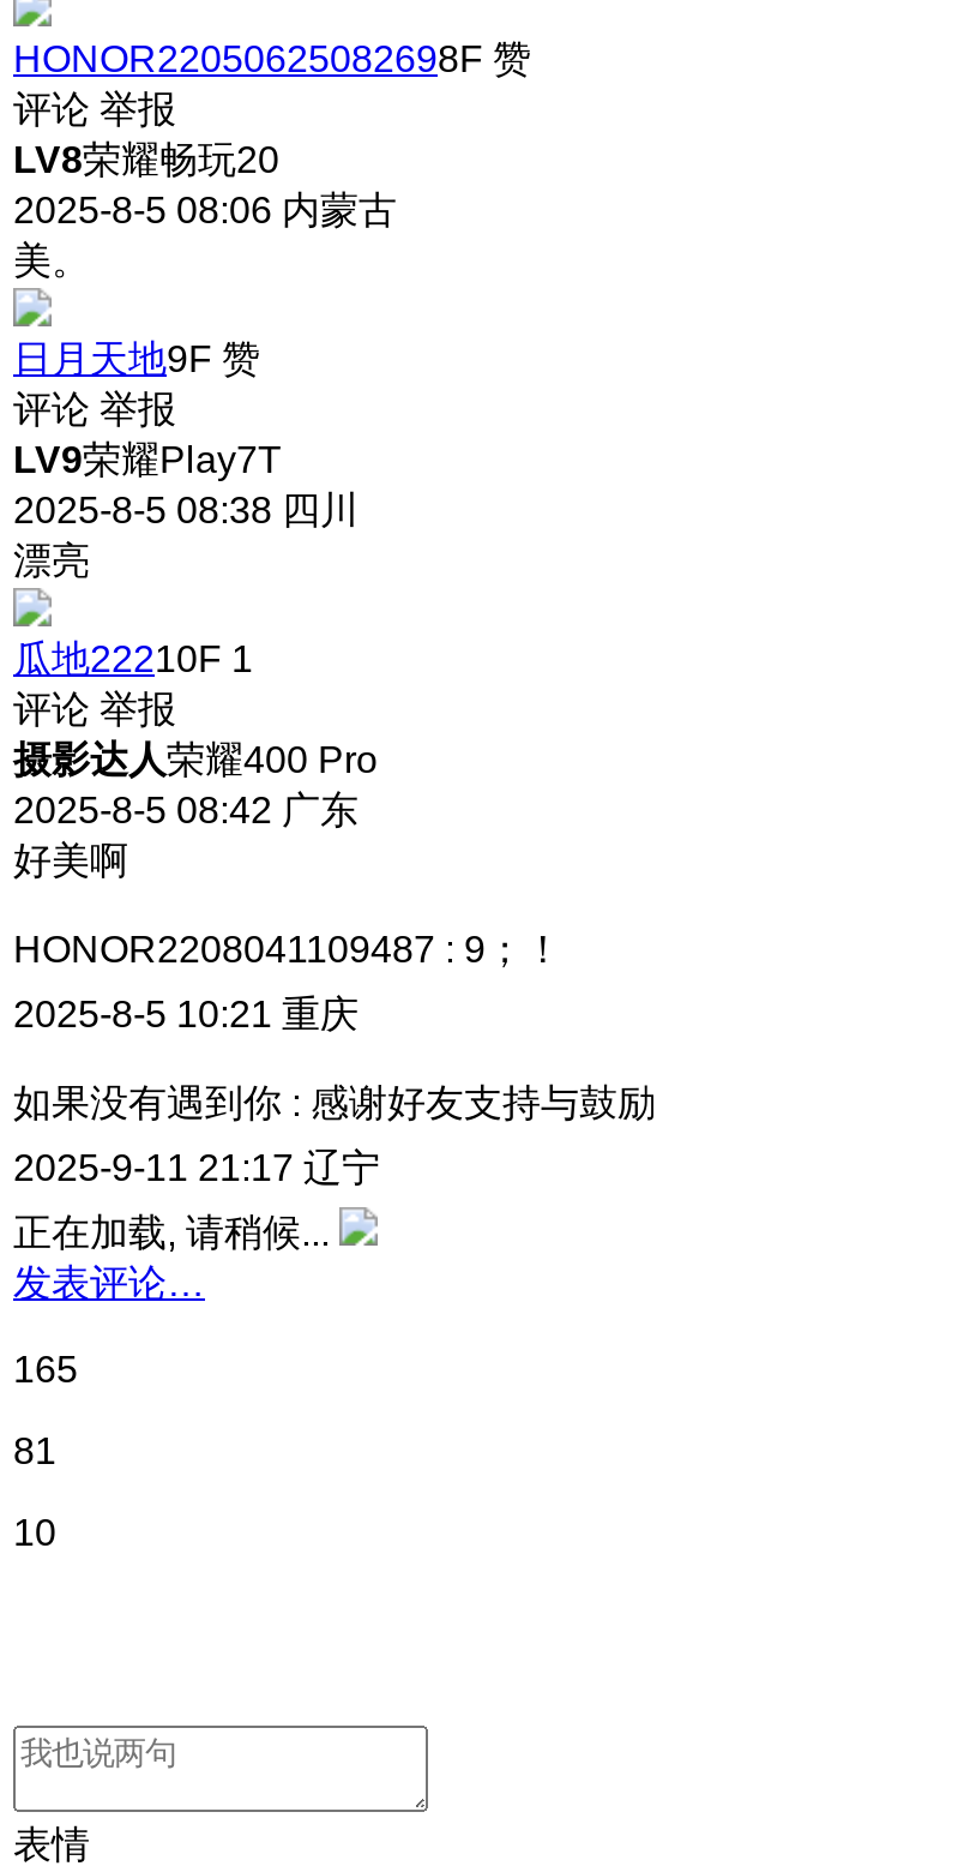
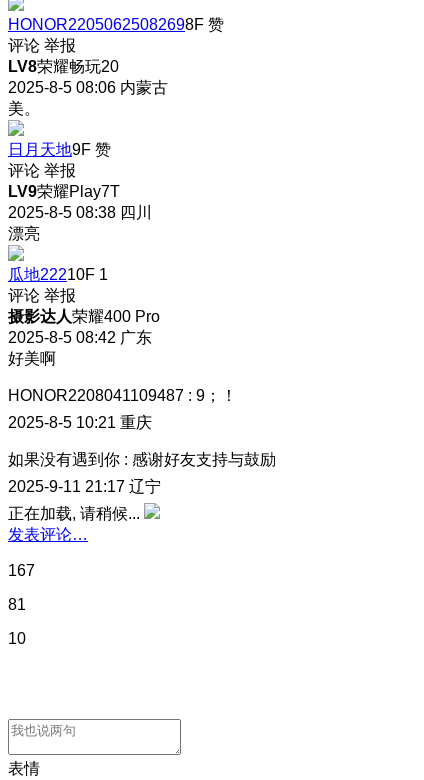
[13,1349,78,1390] 165 -> [8,562,35,579] 167

